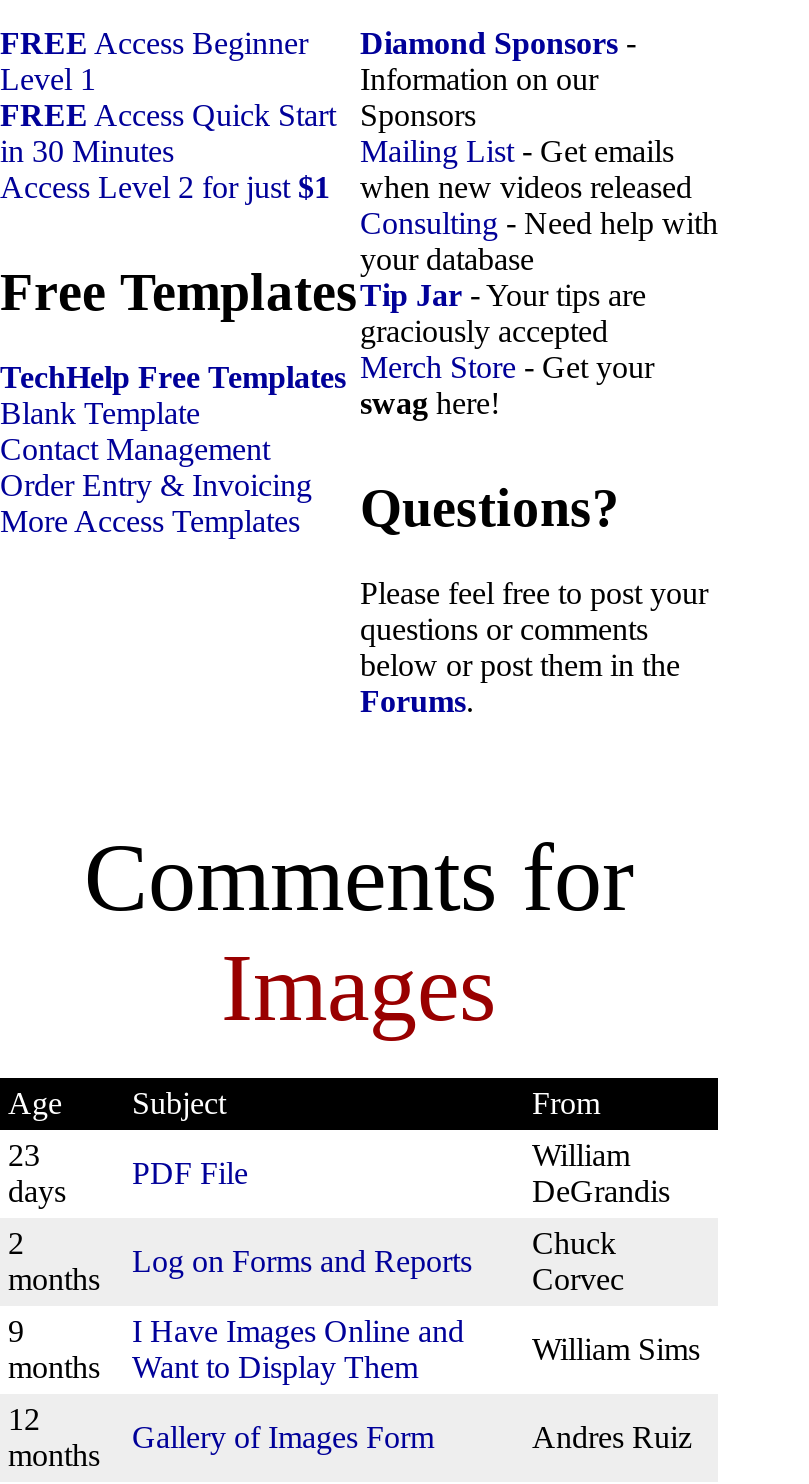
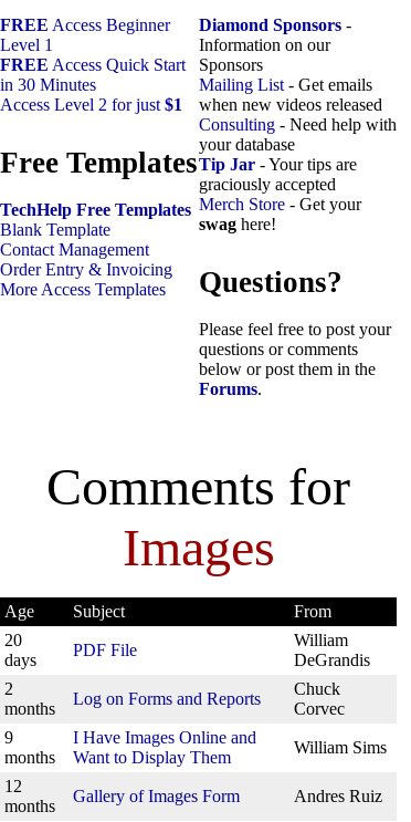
[8,1137,40,1171] 23 -> [4,630,22,649] 20

